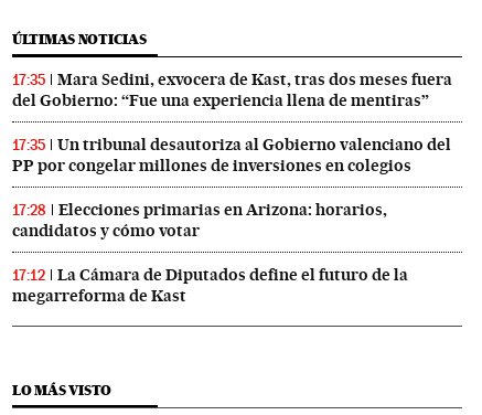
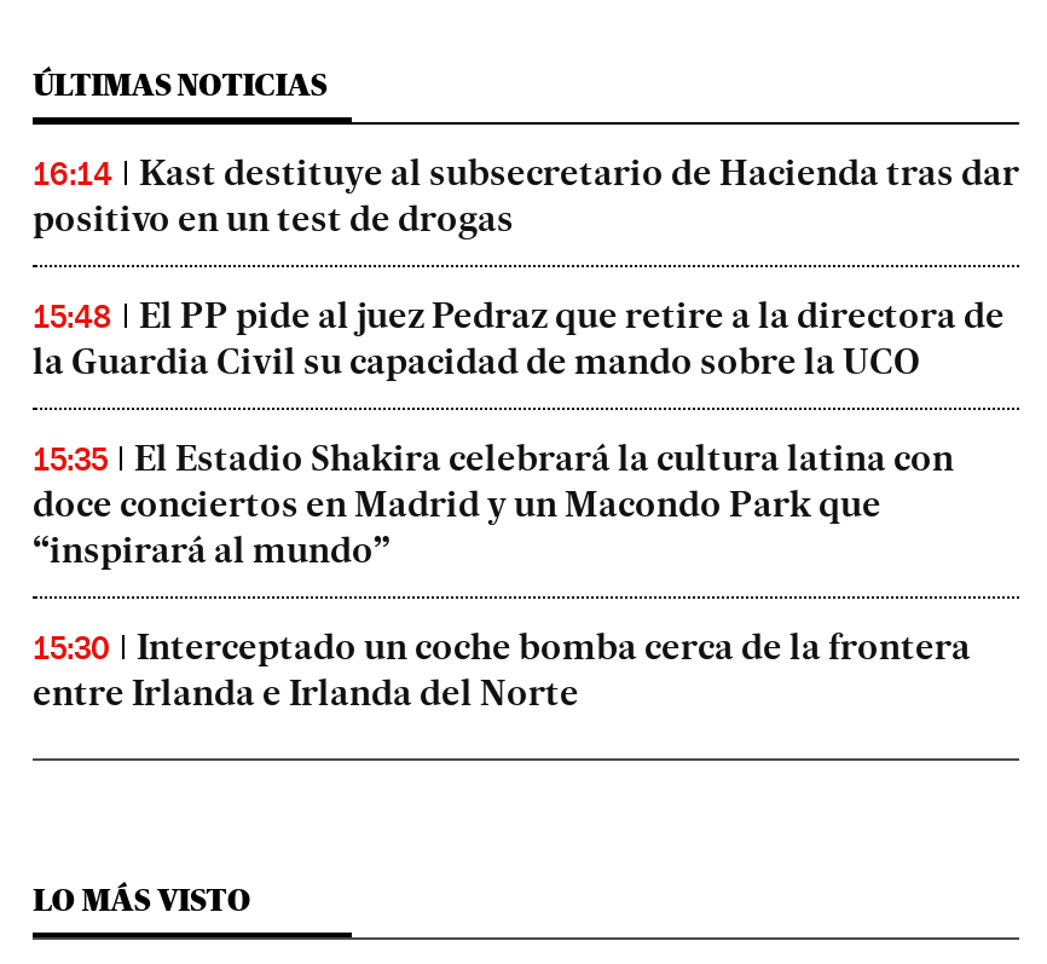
[12,70,452,110] 17:35 | Mara Sedini, exvocera de Kast, tras dos meses fuera | del Gobierno: “Fue una experiencia llena de mentiras” -> [33,151,1019,241] 16:14 | Kast destituye al subsecretario de Hacienda tras dar | positivo en un test de drogas
[12,135,451,175] 17:35 | Un tribunal desautoriza al Gobierno valenciano del | PP por congelar millones de inversiones en colegios -> [33,294,1005,383] 15:48 | El PP pide al juez Pedraz que retire a la directora de | la Guardia Civil su capacidad de mando sobre la UCO
[12,200,387,241] 17:28 | Elecciones primarias en Arizona: horarios, | candidatos y cómo votar -> [33,437,954,572] 15:35 | El Estadio Shakira celebrará la cultura latina con | doce conciertos en Madrid y un Macondo Park que | “inspirará al mundo”
[12,265,408,306] 17:12 | La Cámara de Diputados define el futuro de la | megarreforma de Kast -> [33,625,971,715] 15:30 | Interceptado un coche bomba cerca de la frontera | entre Irlanda e Irlanda del Norte

